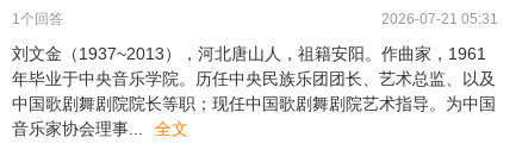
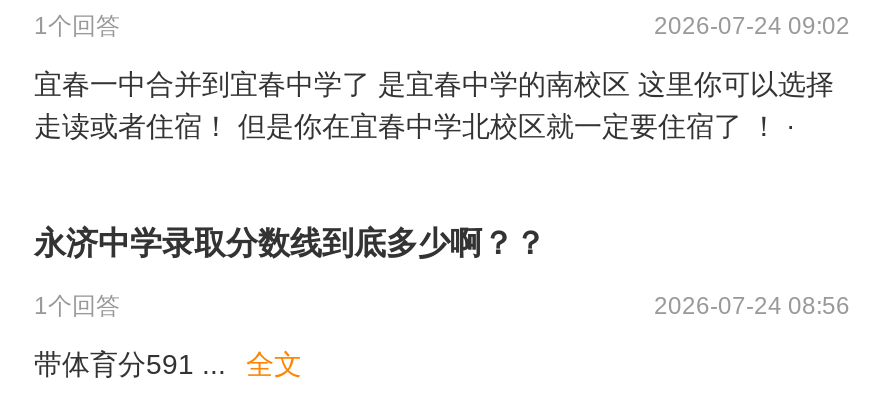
[12,11,498,138] 2026-07-21 05:31 | 刘文金（1937~2013），河北唐山人，祖籍安阳。作曲家，1961 | 年毕业于中央音乐学院。历任中央民族乐团团长、艺术总监、以及 | 中国歌剧舞剧院院长等职；现任中国歌剧舞剧院艺术指导。为中国 | 音乐家协会理事... -> [34,12,850,380] 2026-07-24 09:02 | 宜春一中合并到宜春中学了 是宜春中学的南校区 这里你可以选择 | 走读或者住宿！ 但是你在宜春中学北校区就一定要住宿了 ！ · | 永济中学录取分数线到底多少啊？？ | 1个回答 | 2026-07-24 08:56 | 带体育分591...

